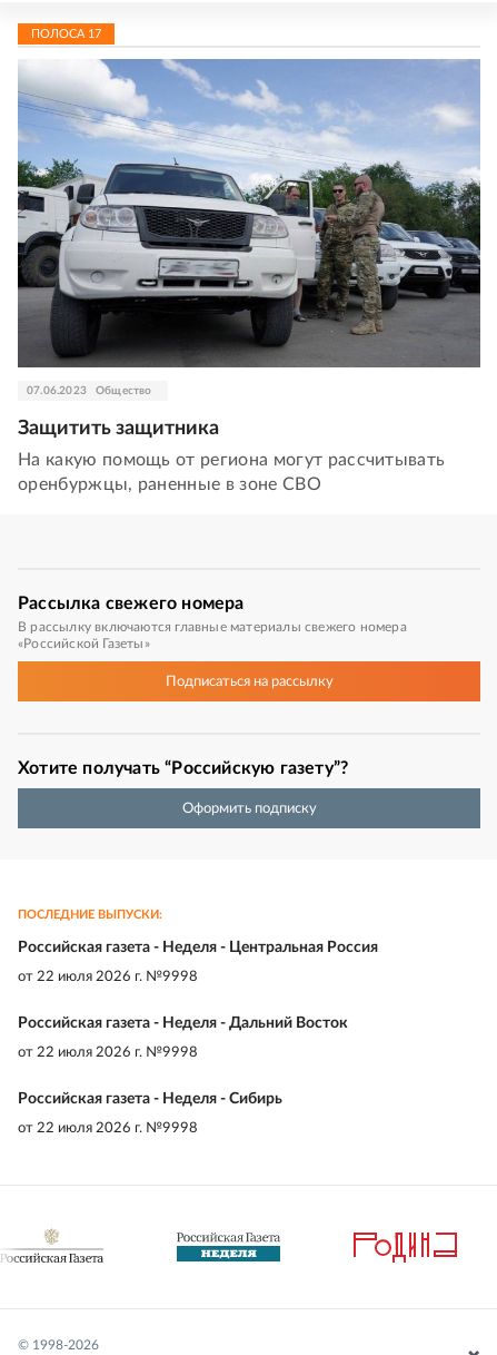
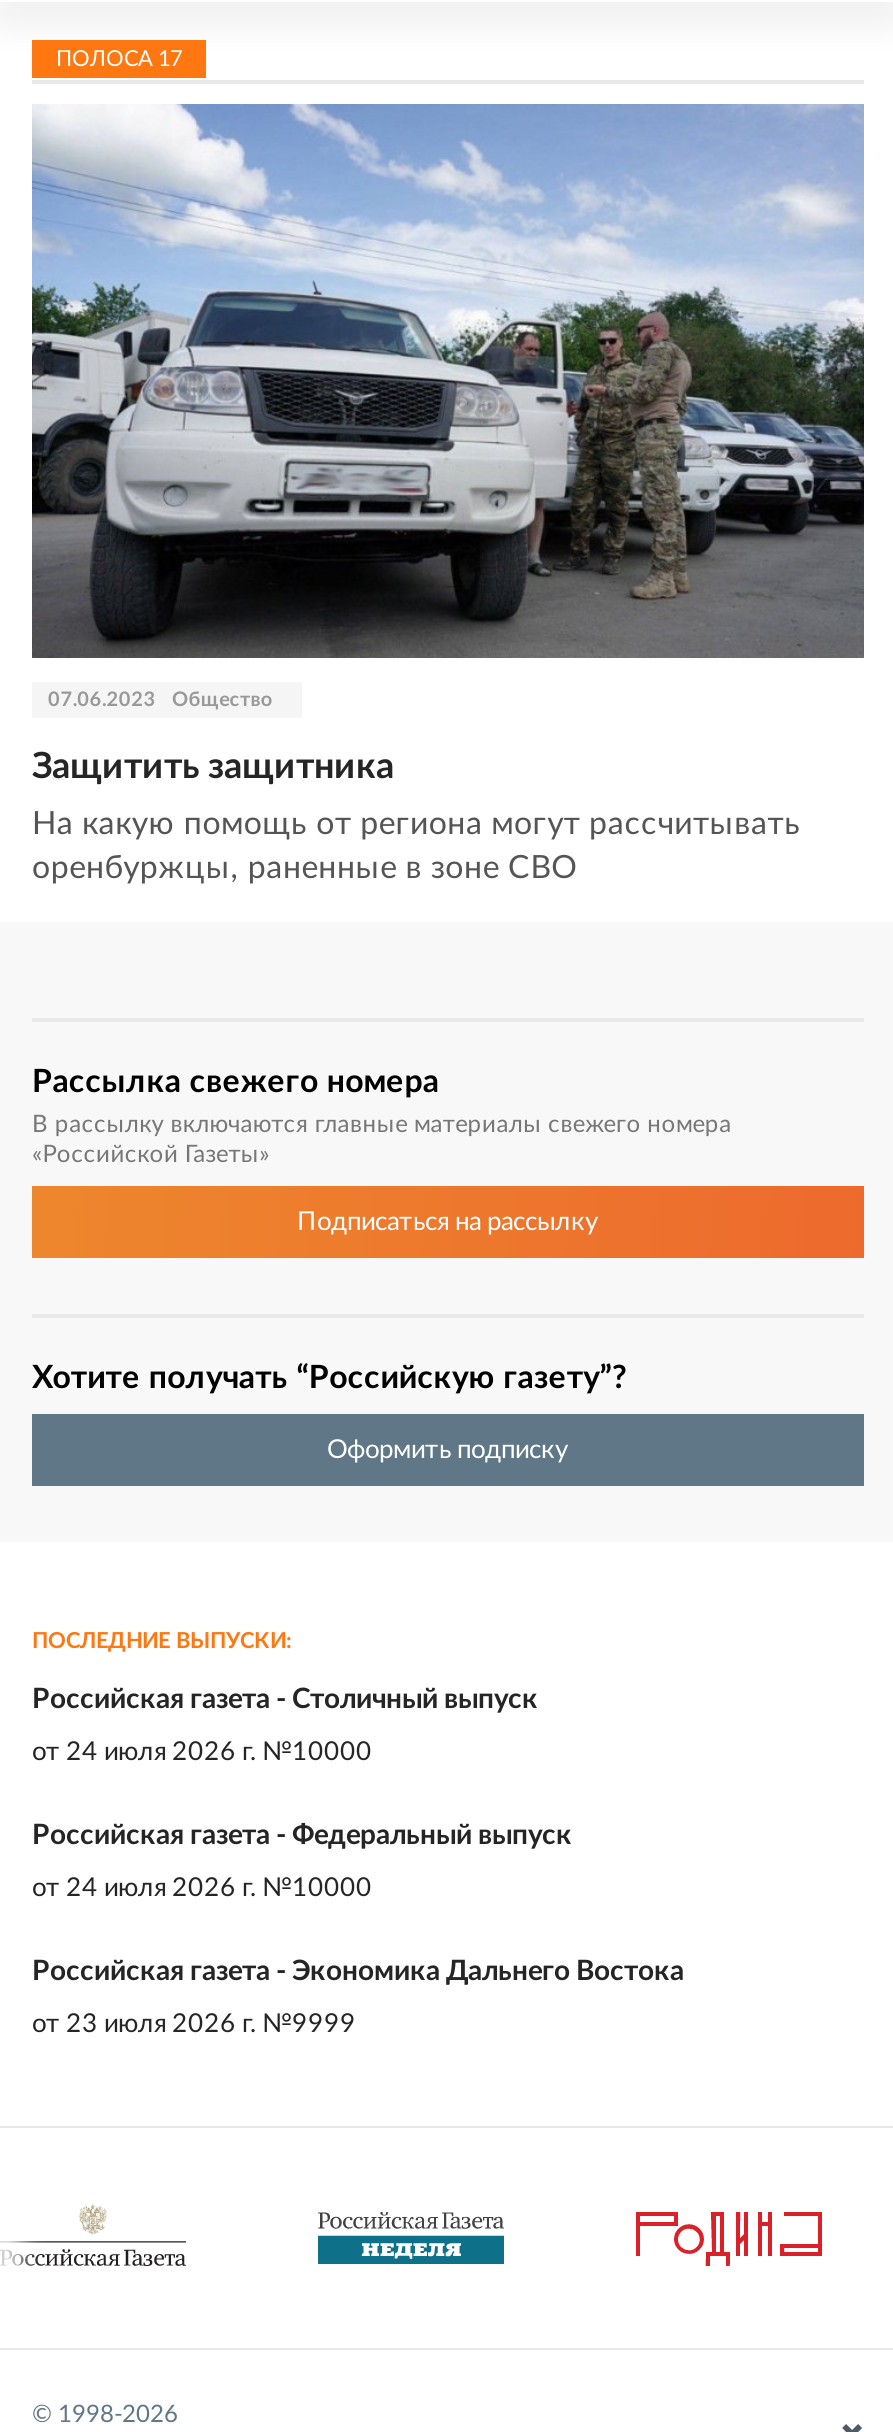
[18,940,378,956] Российская газета - Неделя - Центральная Россия -> [32,1687,538,1715] Российская газета - Столичный выпуск
[18,970,198,985] от 22 июля 2026 г. №9998 -> [32,1741,372,1767] от 24 июля 2026 г. №10000
[18,1016,348,1031] Российская газета - Неделя - Дальний Восток -> [32,1823,572,1851] Российская газета - Федеральный выпуск
[18,1046,198,1060] от 22 июля 2026 г. №9998 -> [32,1877,372,1903] от 24 июля 2026 г. №10000
[18,1091,282,1107] Российская газета - Неделя - Сибирь -> [32,1959,684,1987] Российская газета - Экономика Дальнего Востока
[18,1122,198,1136] от 22 июля 2026 г. №9998 -> [32,2013,356,2039] от 23 июля 2026 г. №9999

